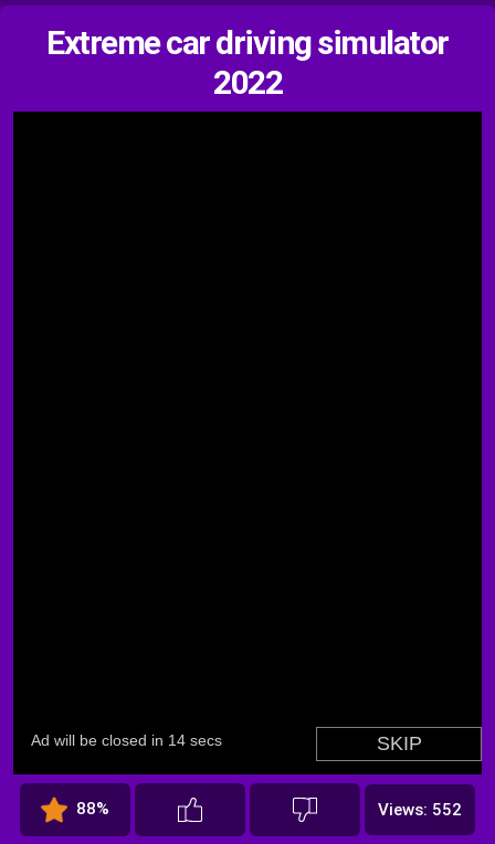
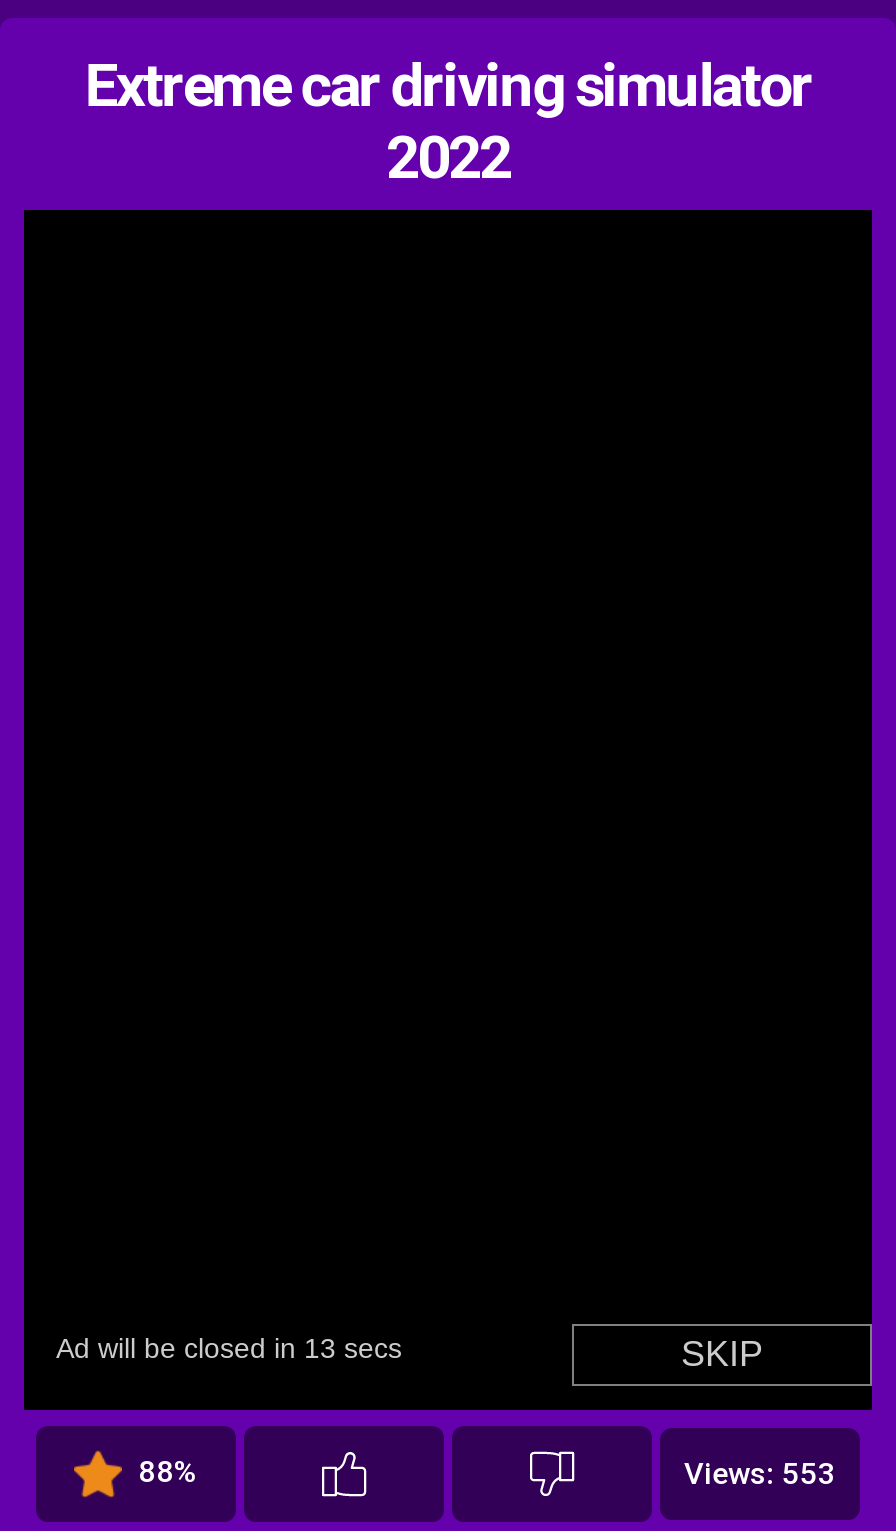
[378,800,462,820] Views: 552 -> [684,1456,836,1492] Views: 553

